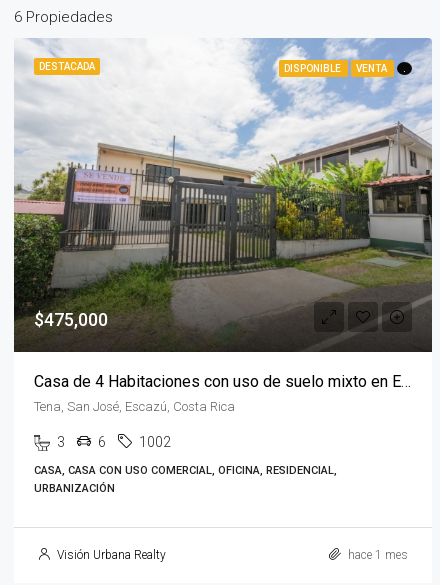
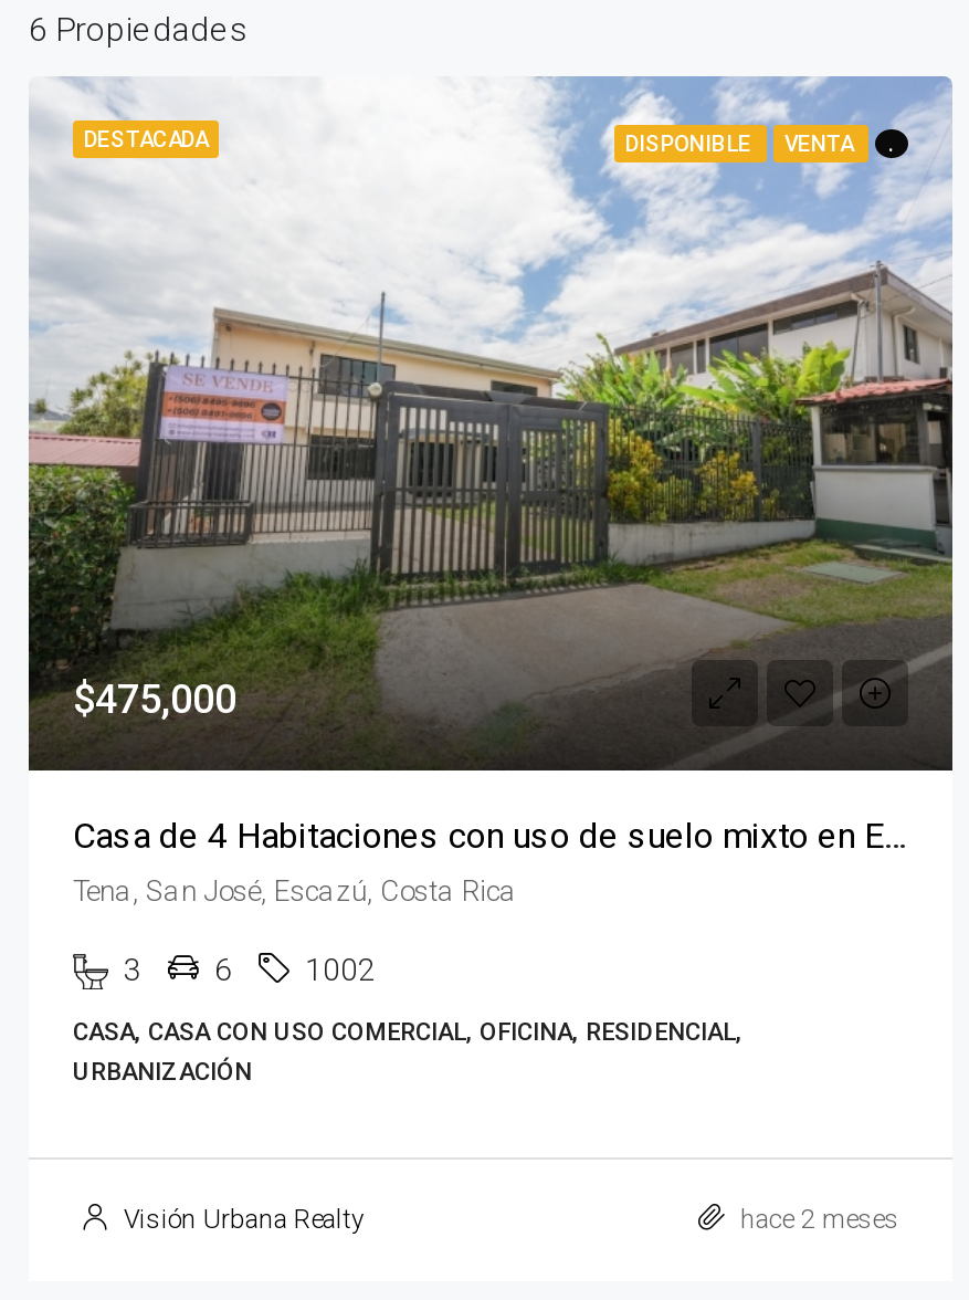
[345,548,408,562] hace 1 mes -> [734,1203,899,1234] hace 2 meses

